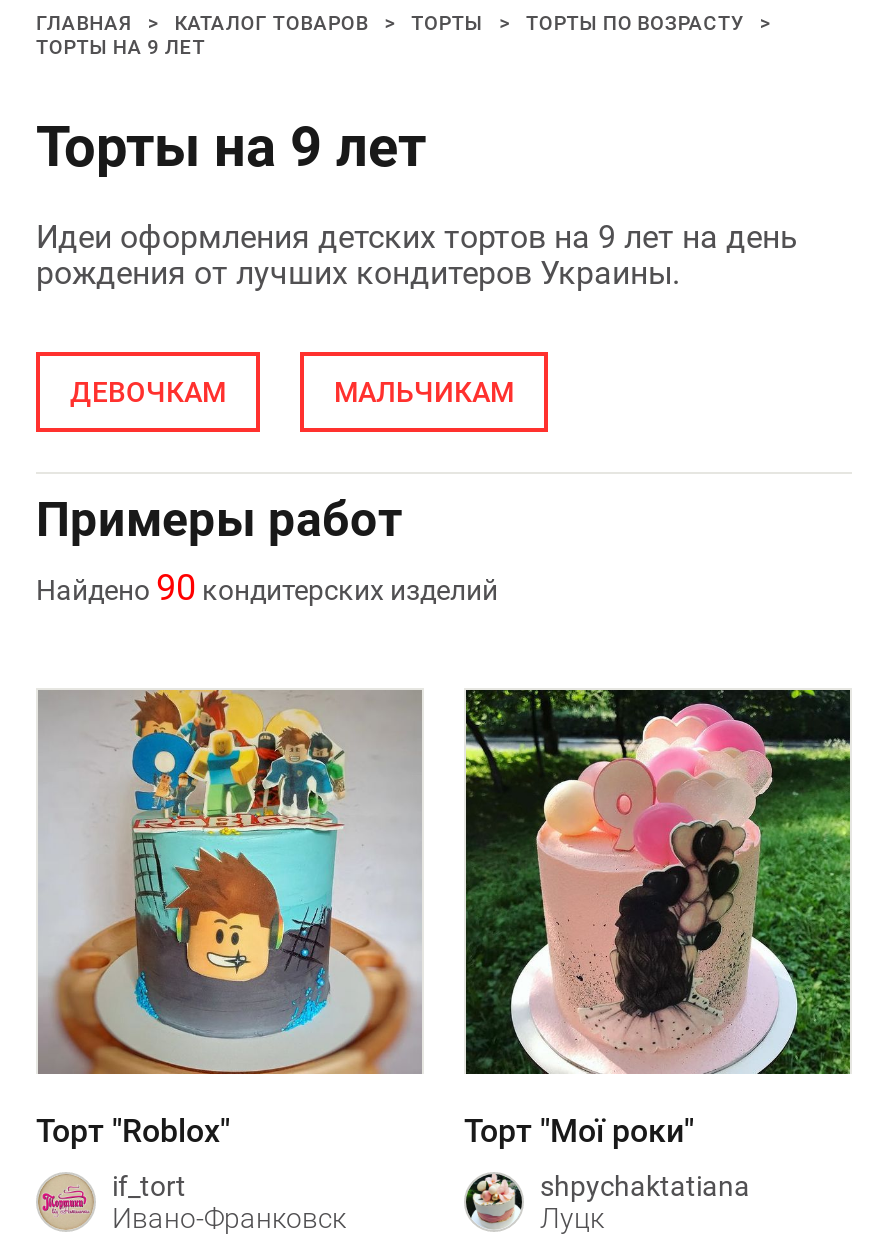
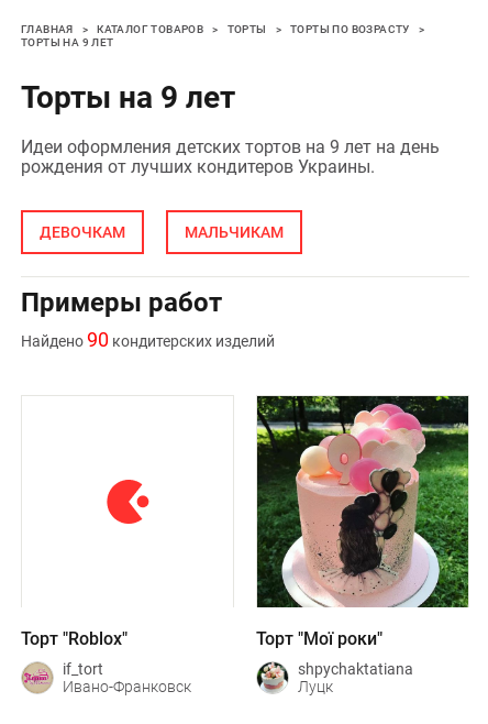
[36,688,424,1076] [image] -> none

